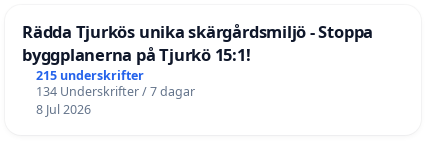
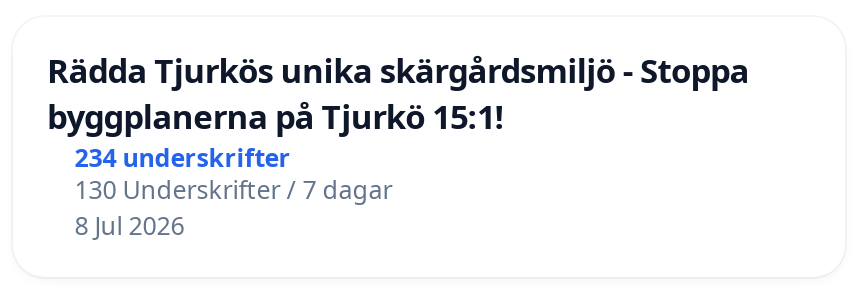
[36,67,144,84] 215 underskrifter -> [75,141,291,175] 234 underskrifter
[36,83,195,100] 134 Underskrifter / 7 dagar -> [75,173,393,207] 130 Underskrifter / 7 dagar

